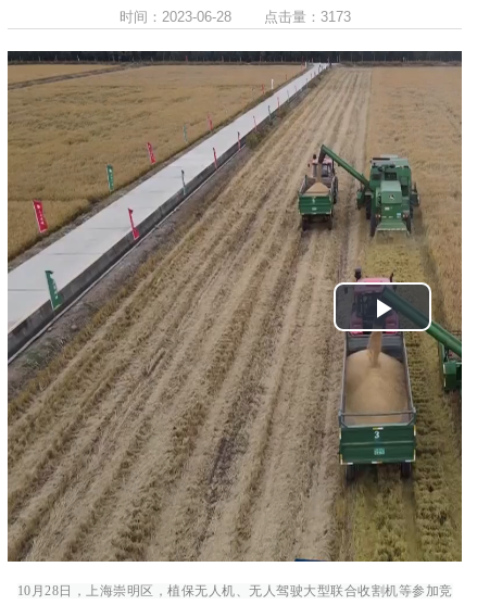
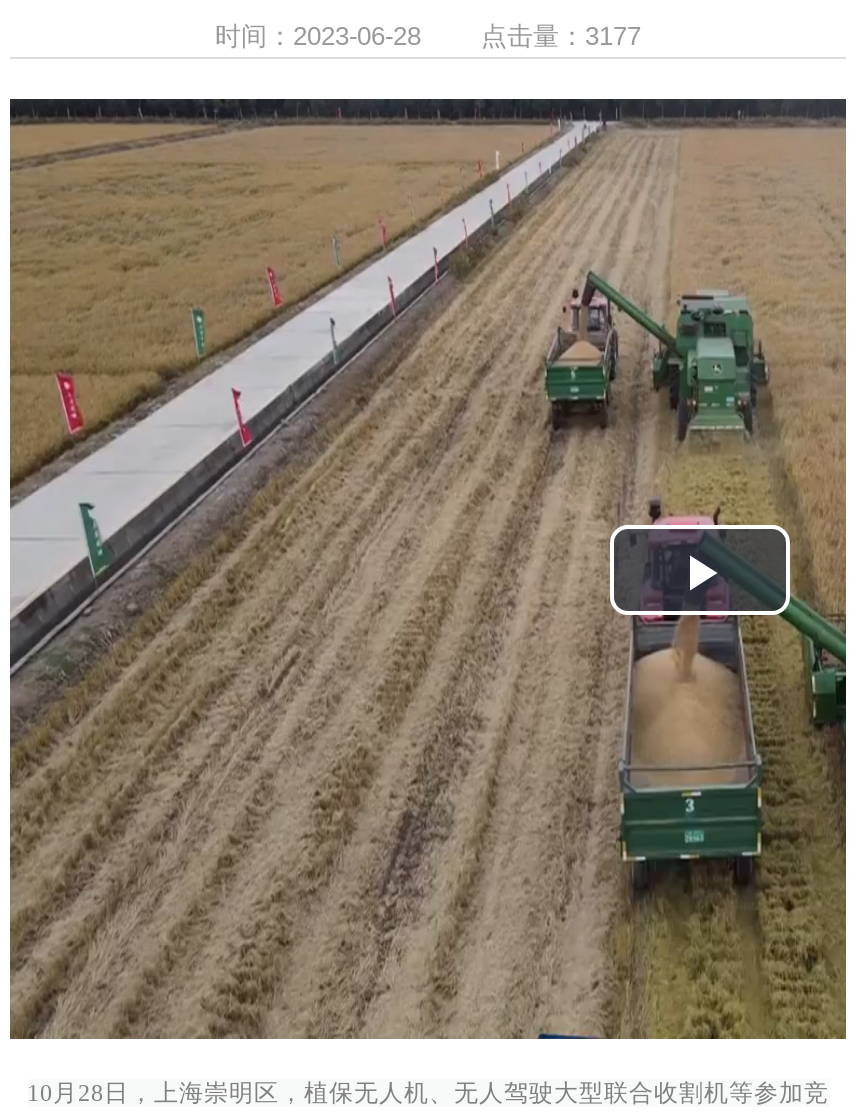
[119,9,350,25] 时间：2023-06-28 点击量：3173 -> [215,21,641,51] 时间：2023-06-28 点击量：3177

